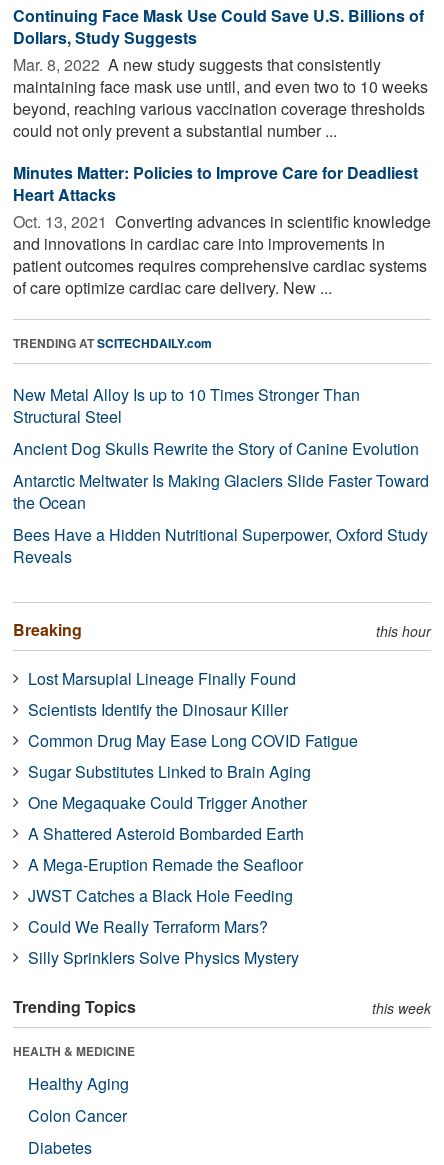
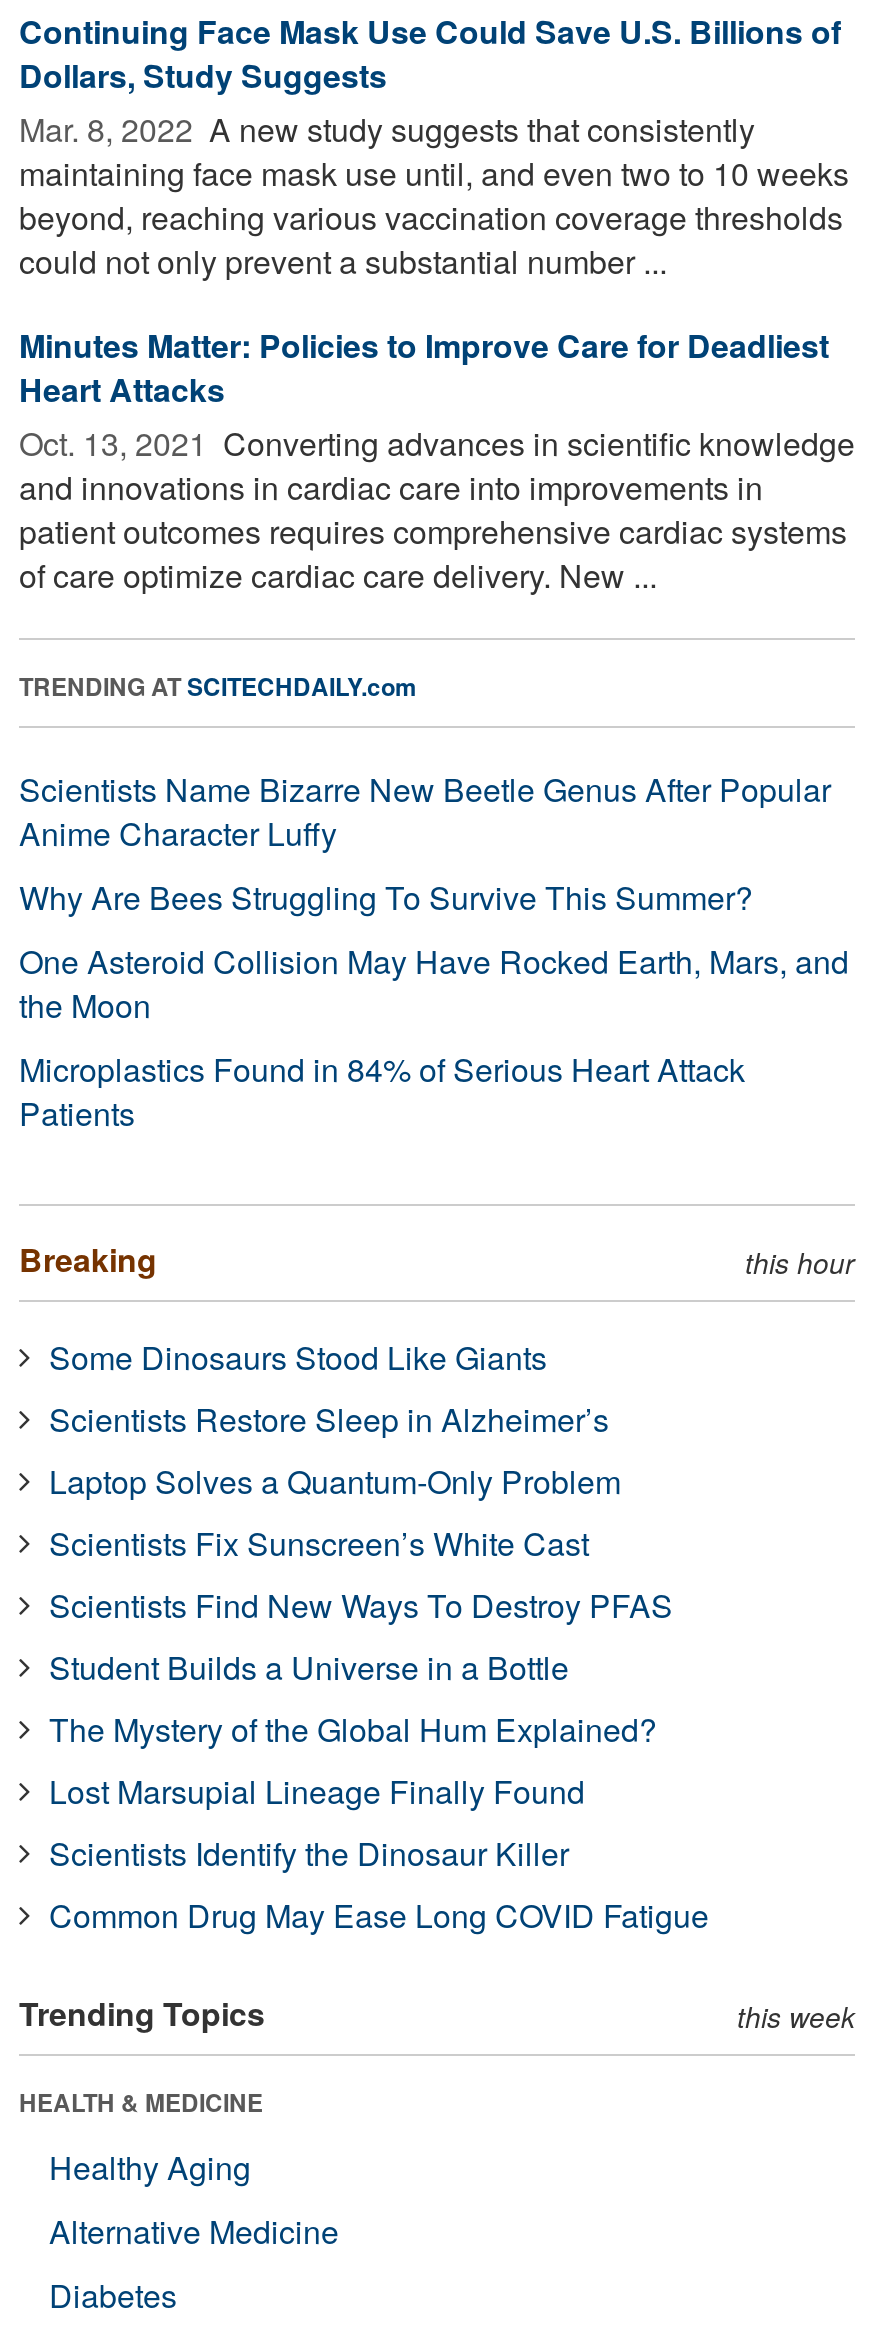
[13,383,429,568] New Metal Alloy Is up to 10 Times Stronger Than | Structural Steel | Ancient Dog Skulls Rewrite the Story of Canine Evolution | Antarctic Meltwater Is Making Glaciers Slide Faster Toward | the Ocean | Bees Have a Hidden Nutritional Superpower, Oxford Study | Reveals -> [19,766,849,1136] Scientists Name Bizarre New Beetle Genus After Popular | Anime Character Luffy | Why Are Bees Struggling To Survive This Summer? | One Asteroid Collision May Have Rocked Earth, Mars, and | the Moon | Microplastics Found in 84% of Serious Heart Attack | Patients
none -> [49,1334,673,1752] Some Dinosaurs Stood Like Giants | Scientists Restore Sleep in Alzheimer’s | Laptop Solves a Quantum-Only Problem | Scientists Fix Sunscreen’s White Cast | Scientists Find New Ways To Destroy PFAS | Student Builds a Universe in a Bottle | The Mystery of the Global Hum Explained?
moved [28,667,358,752] -> [49,1768,709,1938]: Lost Marsupial Lineage Finally Found | Scientists Identify the Dinosaur Killer | Common Drug May Ease Long COVID Fatigue
[28,760,311,969] Sugar Substitutes Linked to Brain Aging | One Megaquake Could Trigger Another | A Shattered Asteroid Bombarded Earth | A Mega-Eruption Remade the Seafloor | JWST Catches a Black Hole Feeding | Could We Really Terraform Mars? | Silly Sprinklers Solve Physics Mystery -> none
[28,1104,127,1127] Colon Cancer -> [49,2208,339,2254] Alternative Medicine

